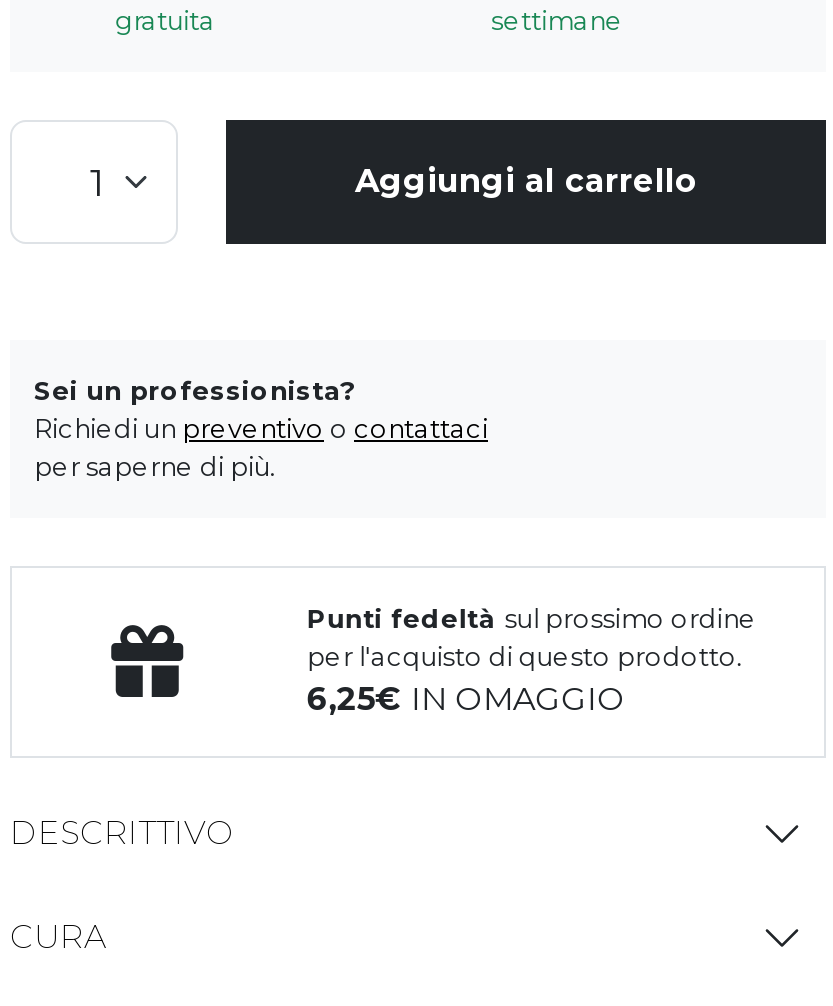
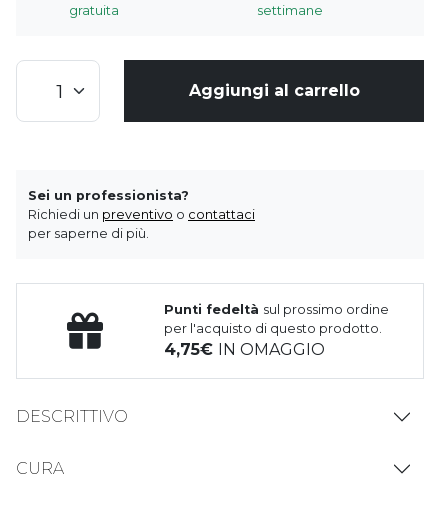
[307,679,625,717] 6,25 IN OMAGGIO -> [164,339,325,358] 4,75 IN OMAGGIO

